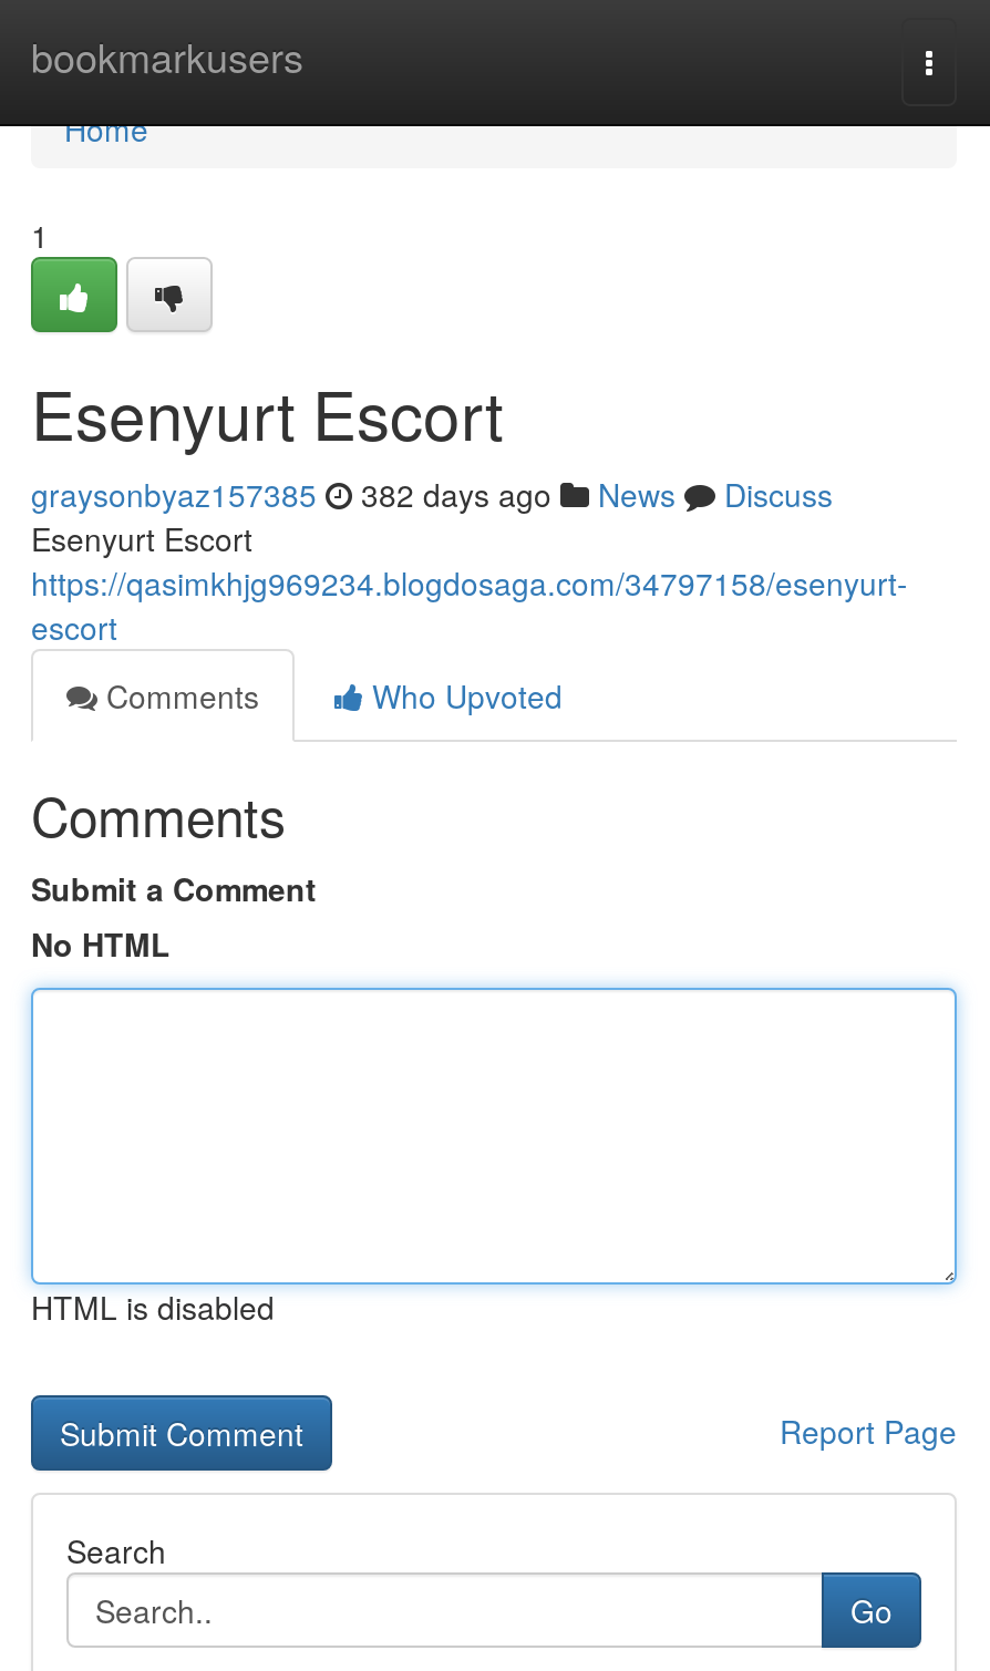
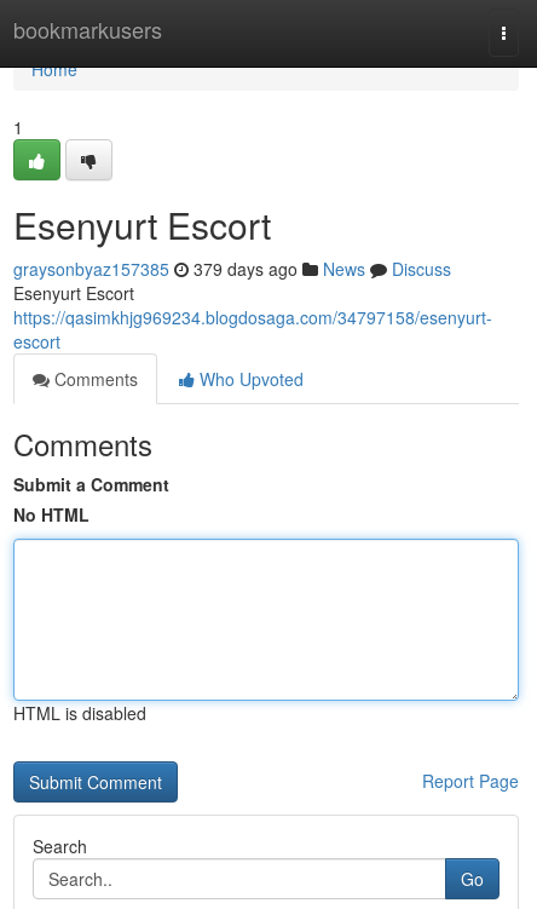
[31,472,833,516] graysonbyaz157385 382 days ago News Discuss -> [13,257,451,281] graysonbyaz157385 379 days ago News Discuss

